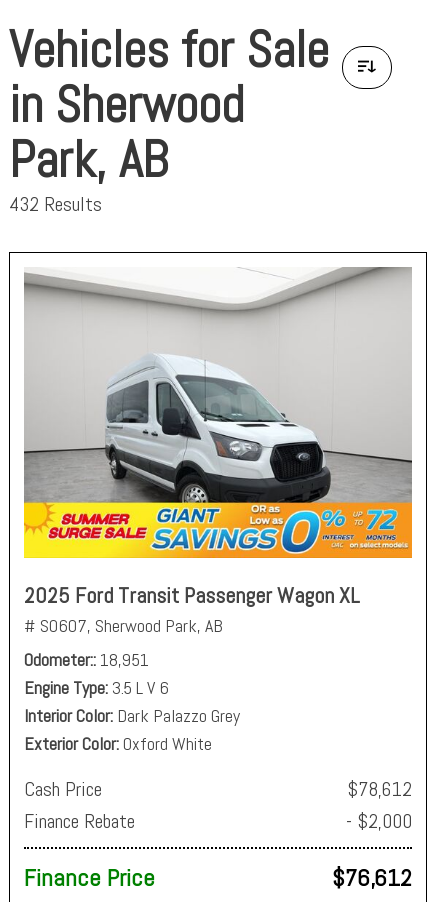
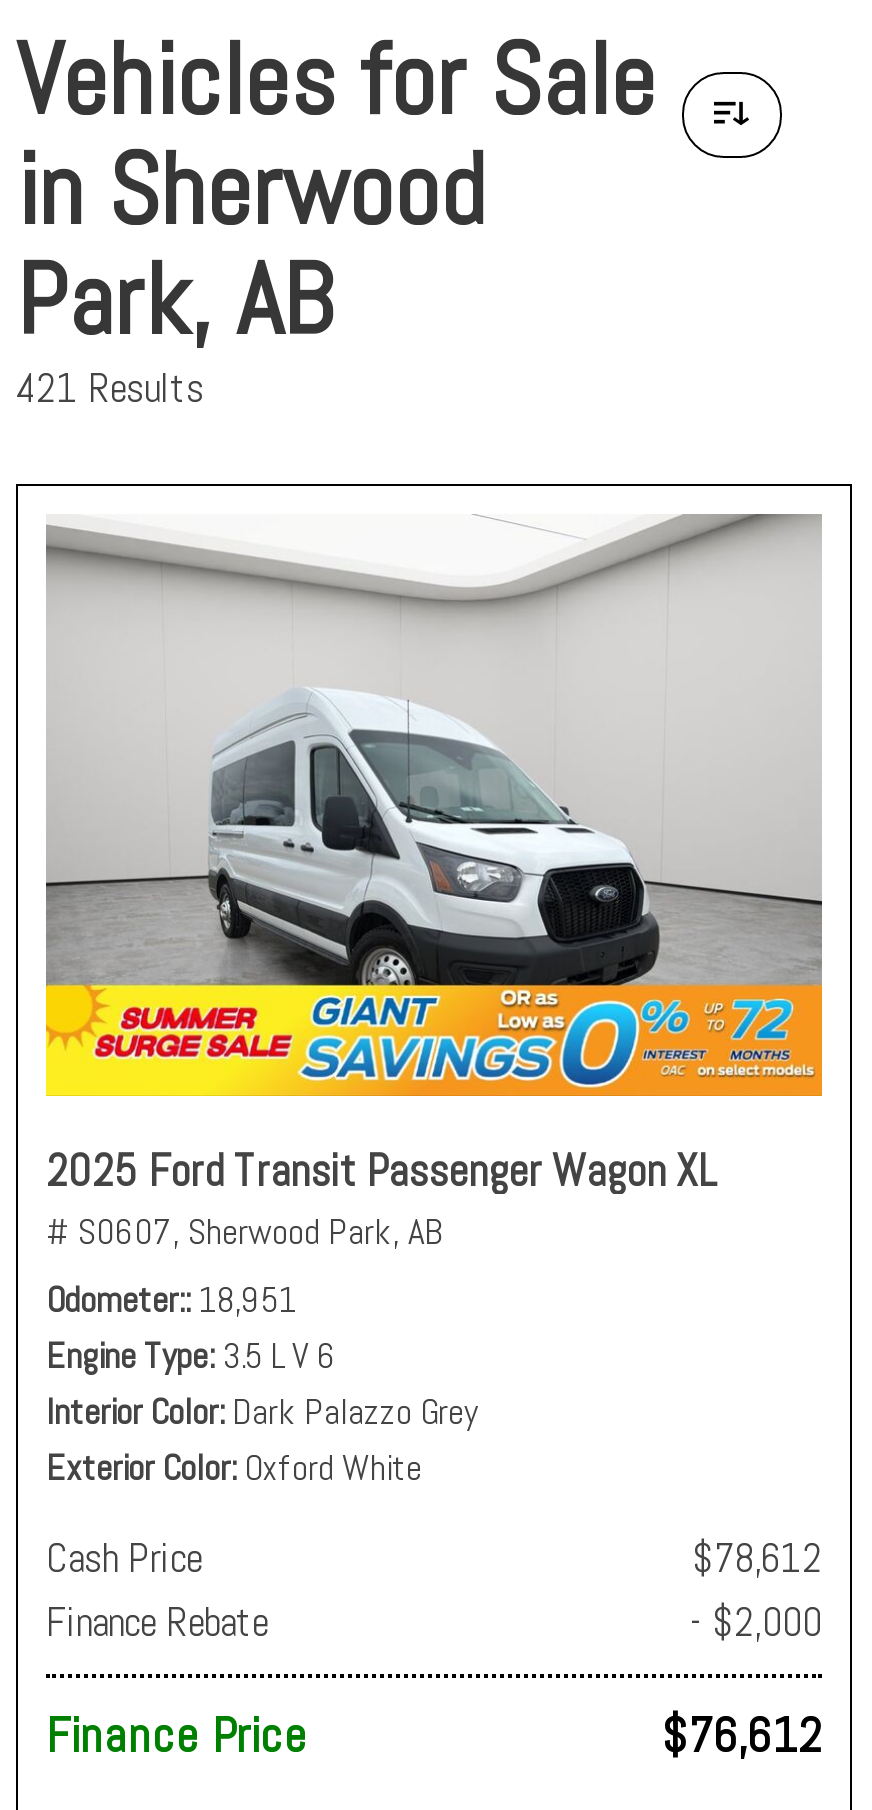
[9,191,102,217] 432 Results -> [16,362,204,414] 421 Results

